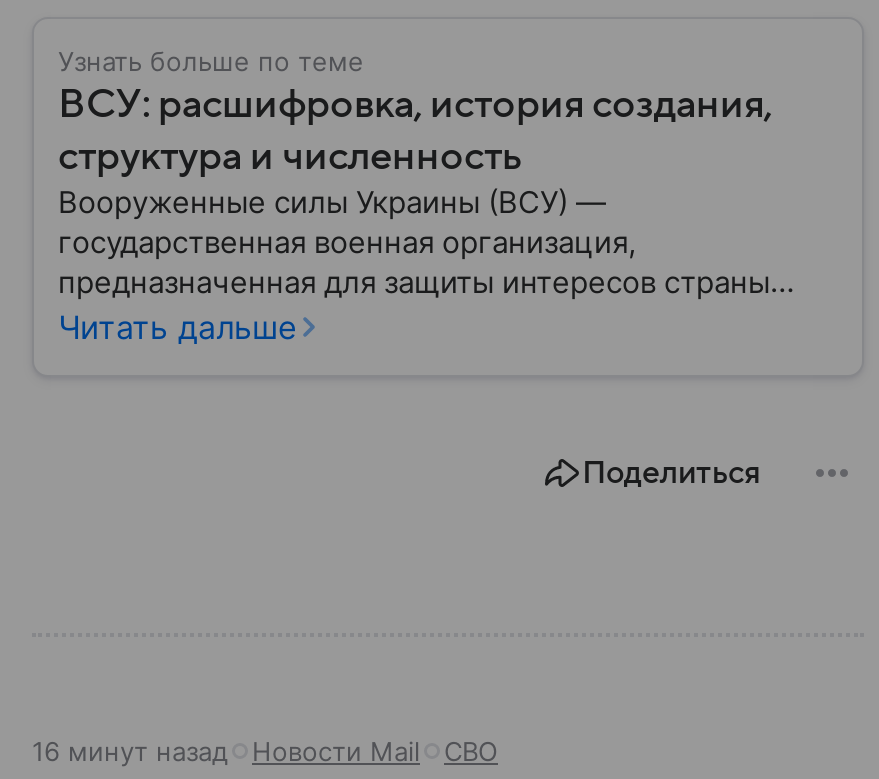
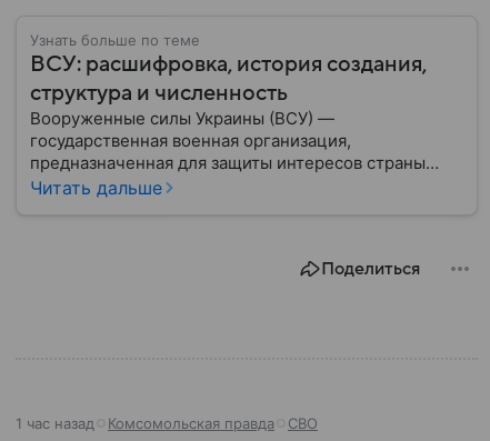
[32,734,420,766] 16 минут назад | Новости Mail -> [16,415,274,433] 1 час назад | Комсомольская правда

